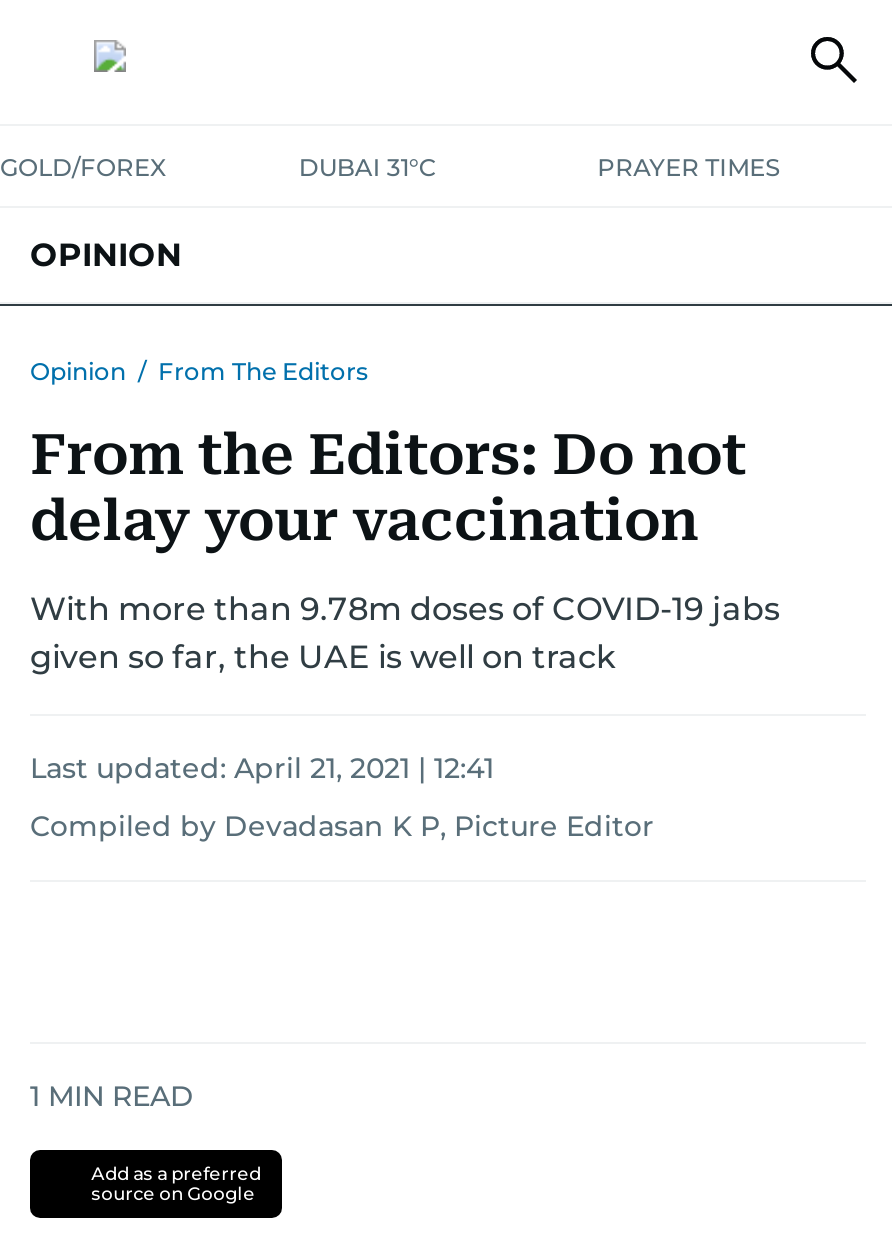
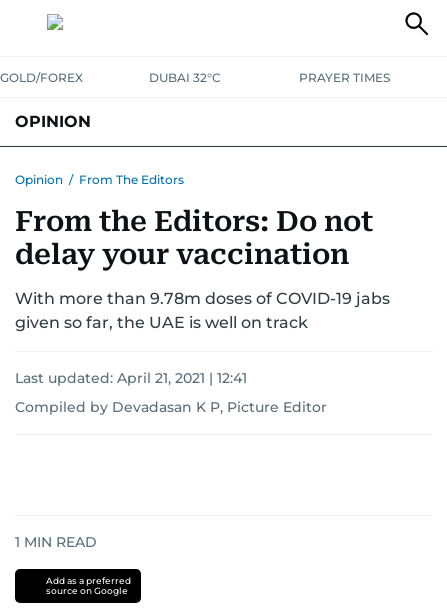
[299,152,437,182] DUBAI 31°C -> [149,70,221,85] DUBAI 32°C

